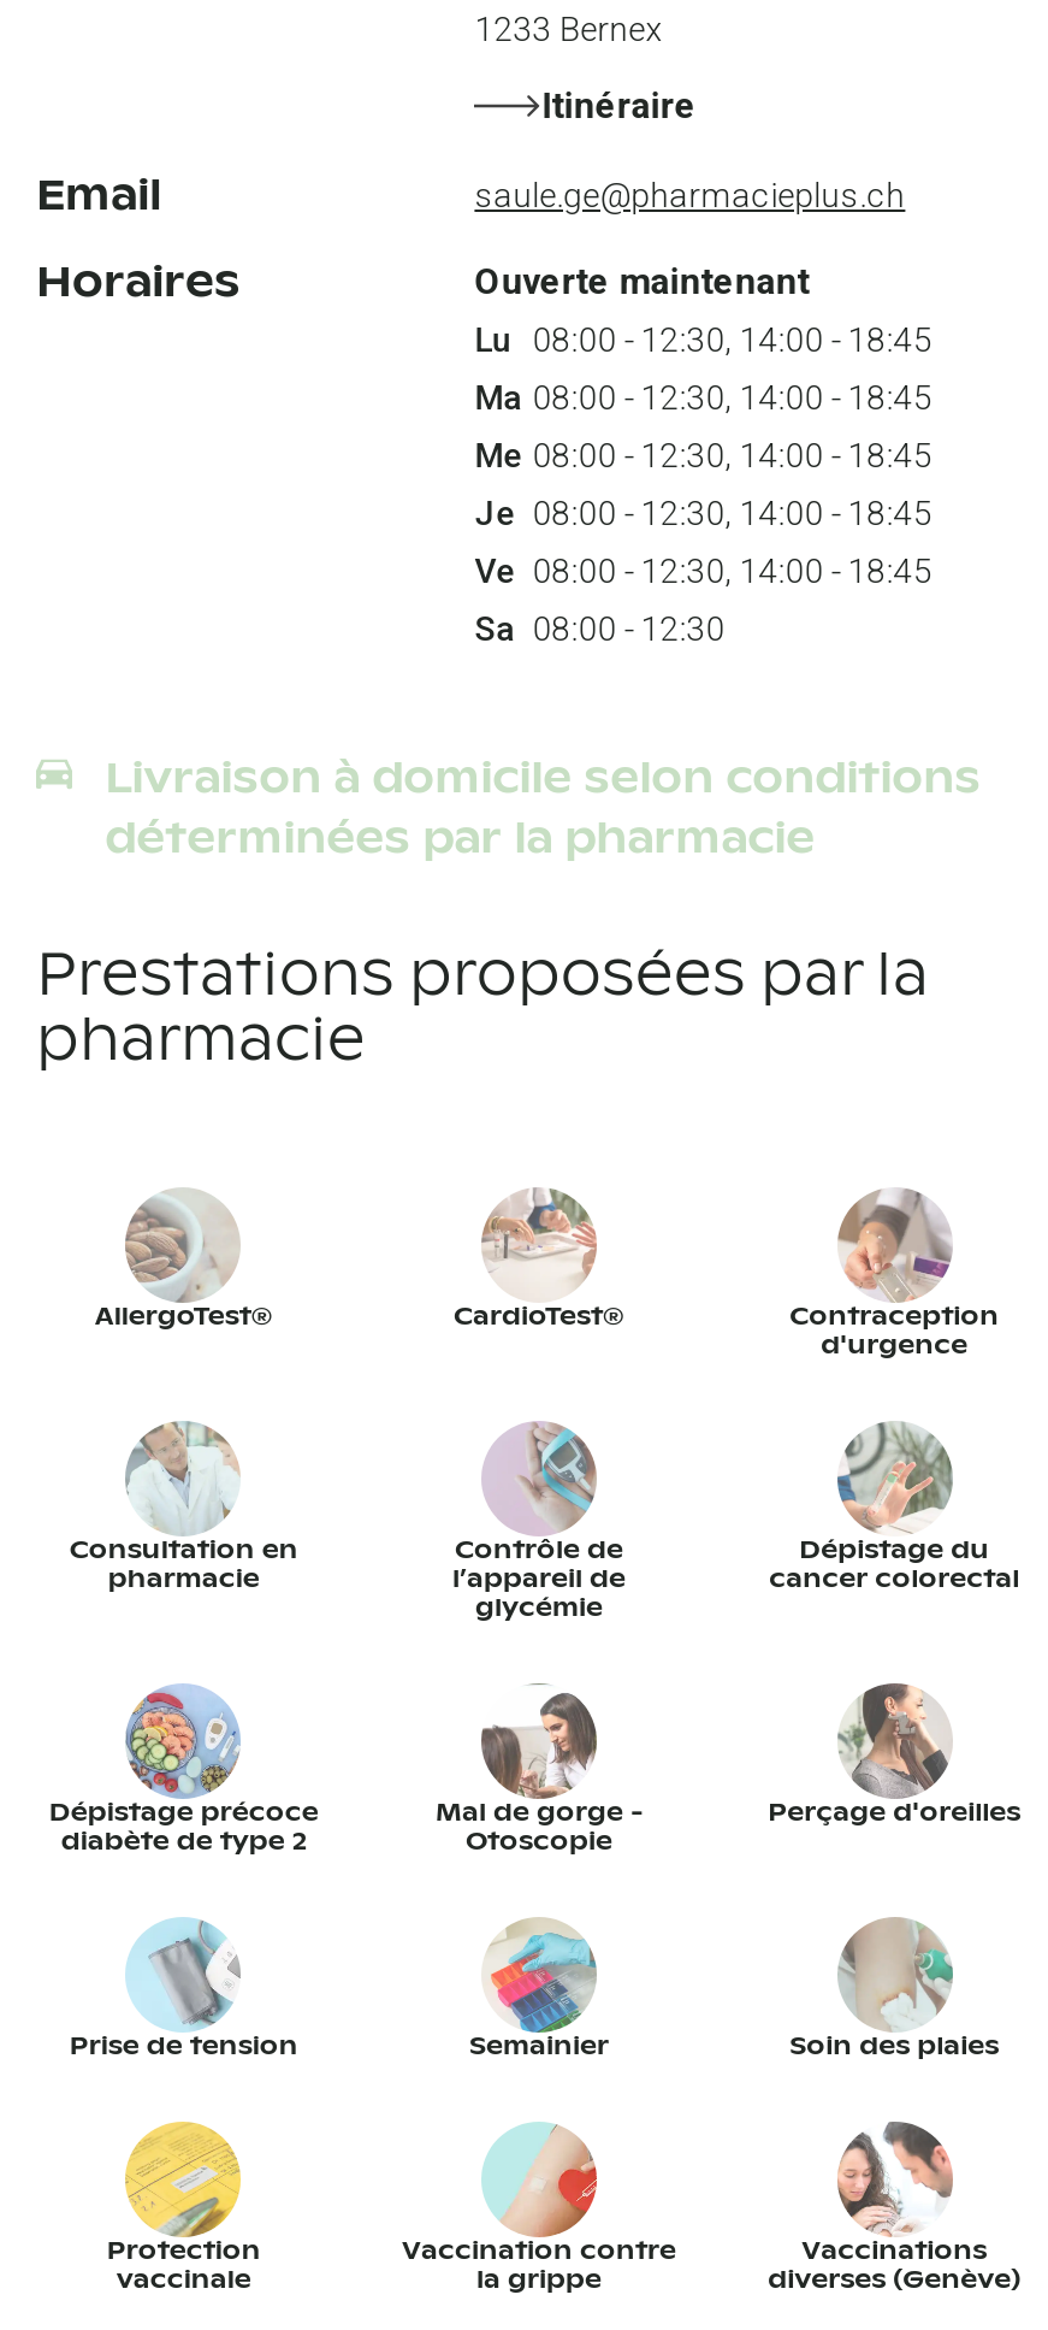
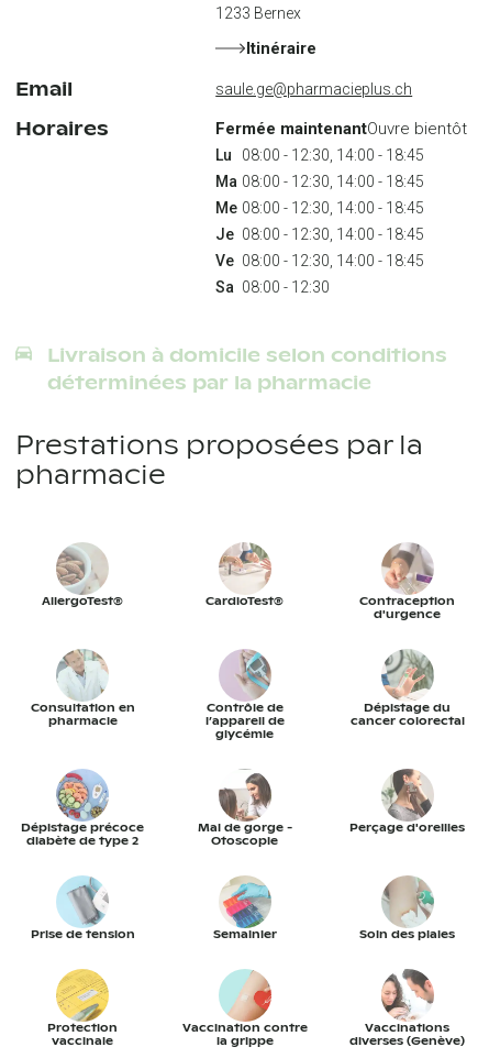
[475,260,809,303] Ouverte maintenant -> [216,119,467,139] Fermée maintenantOuvre bientôt

